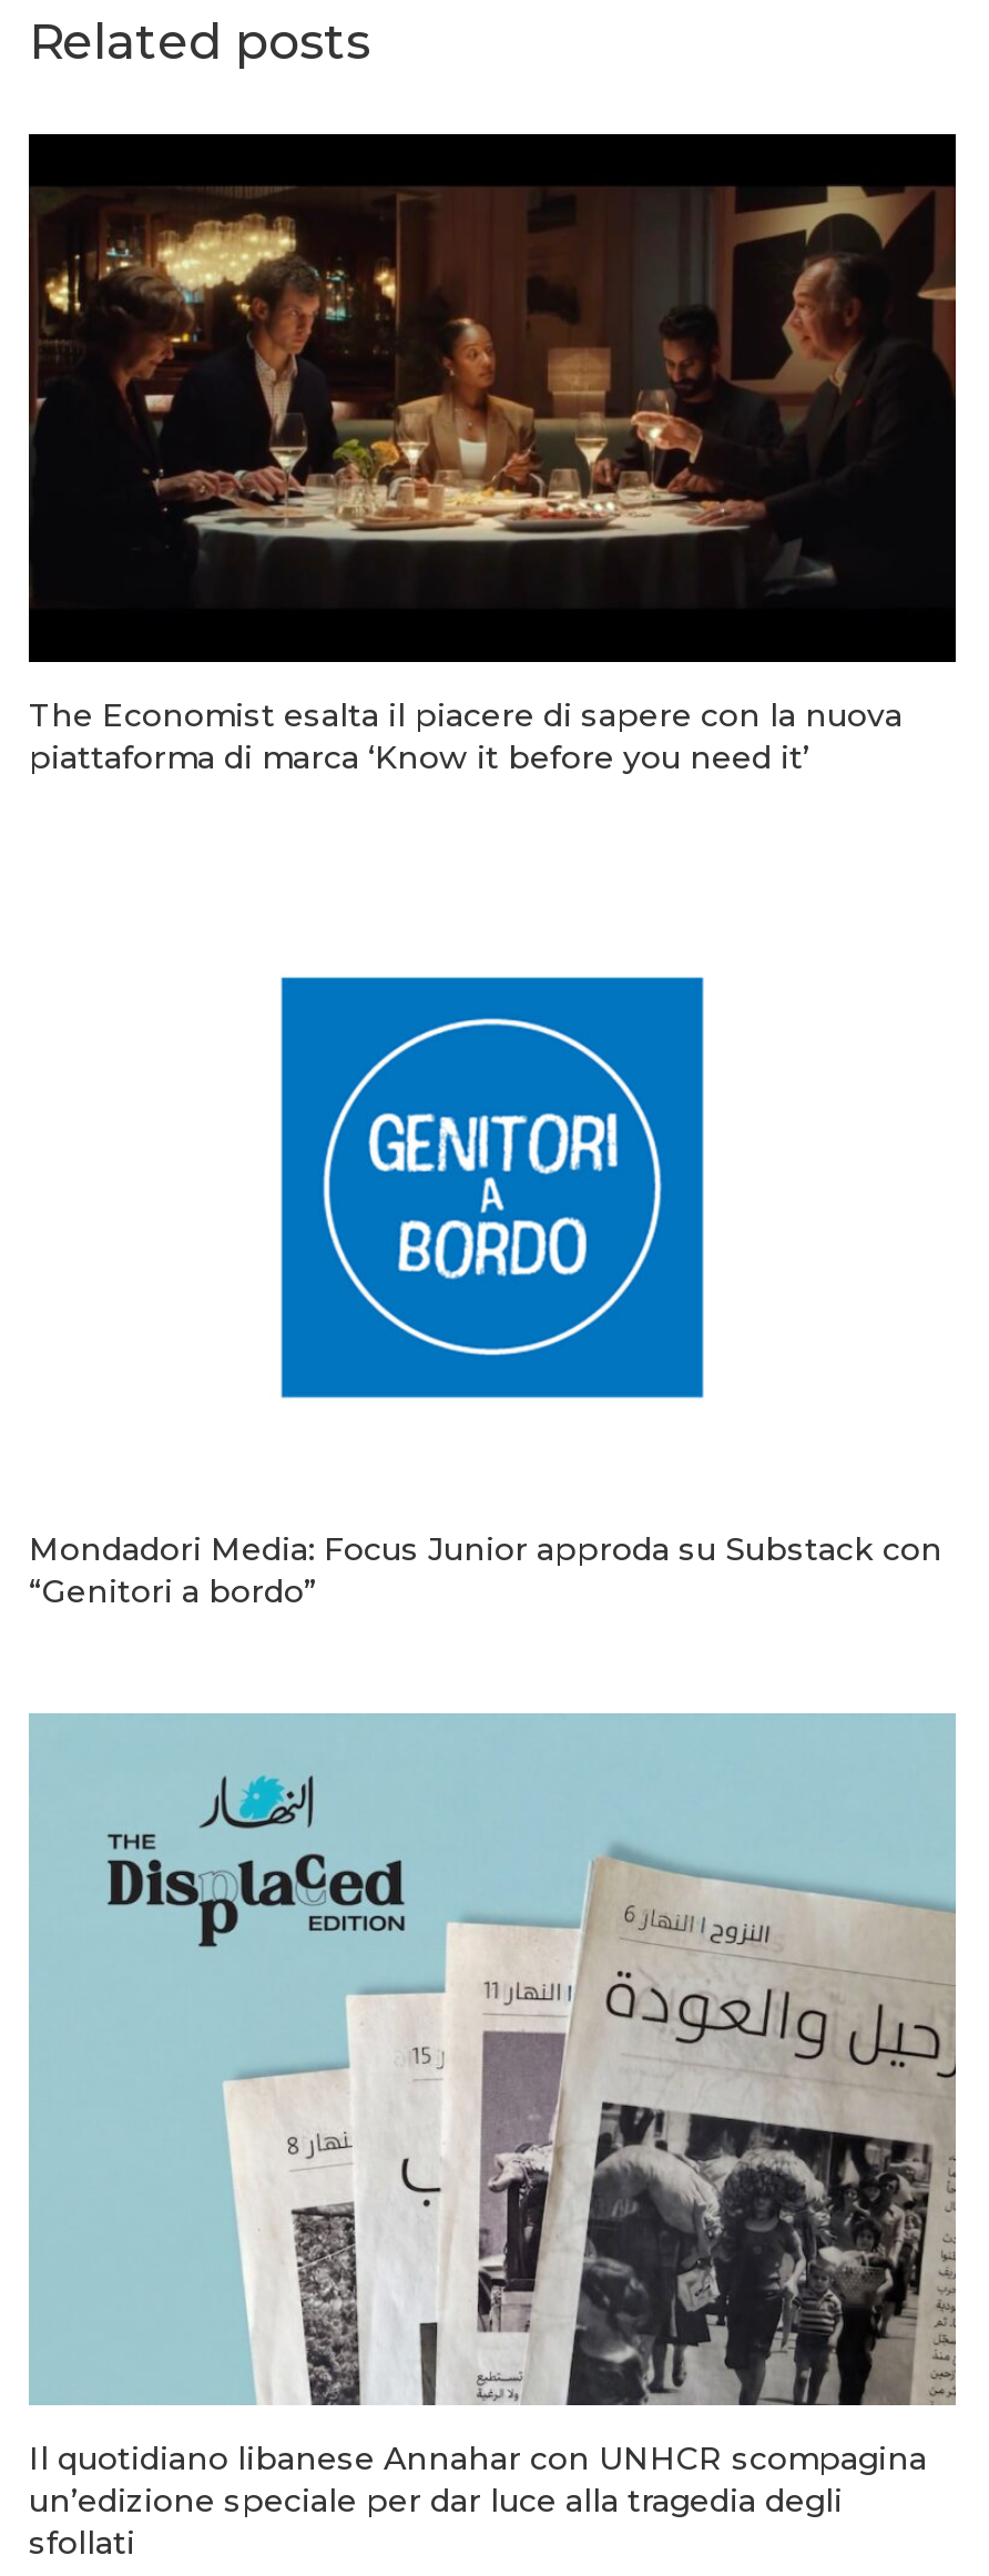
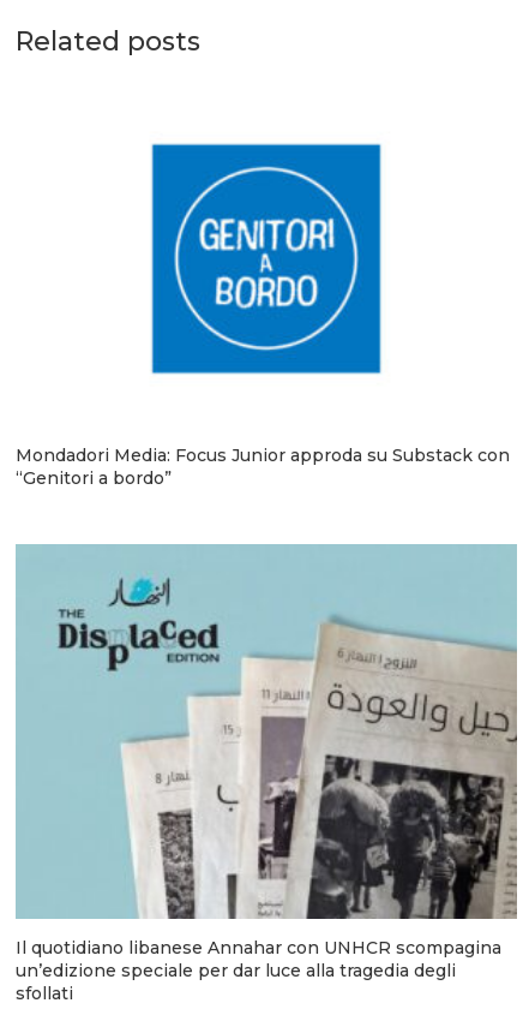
[27,132,958,777] [image] | The Economist esalta il piacere di sapere con la nuova | piattaforma di marca ‘Know it before you need it’ -> none

